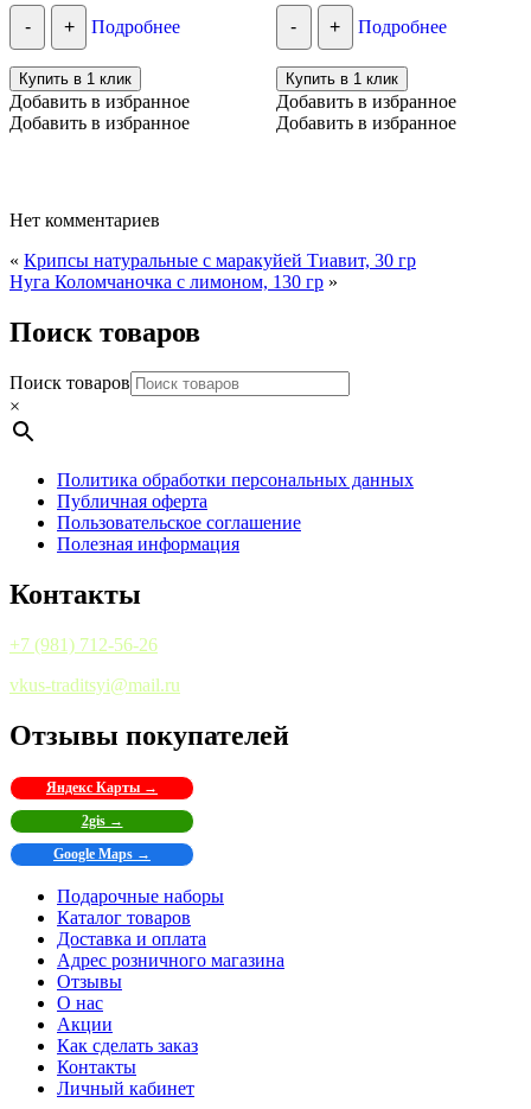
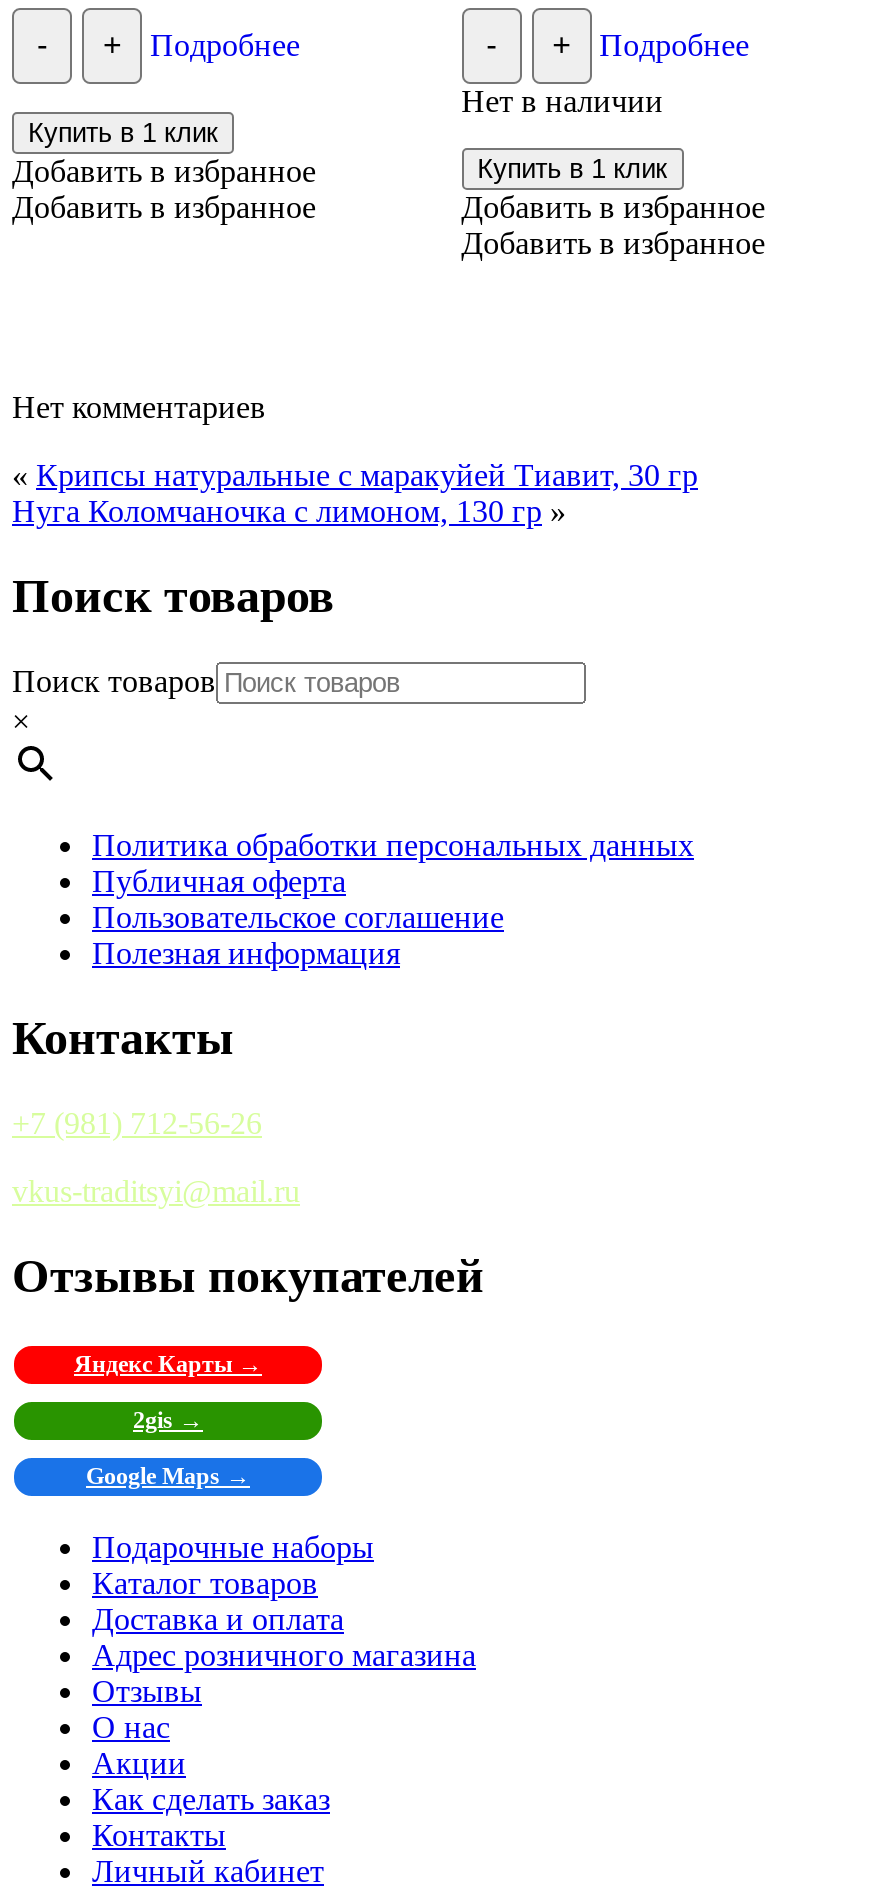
none -> [461,85,663,119] Нет в наличии

